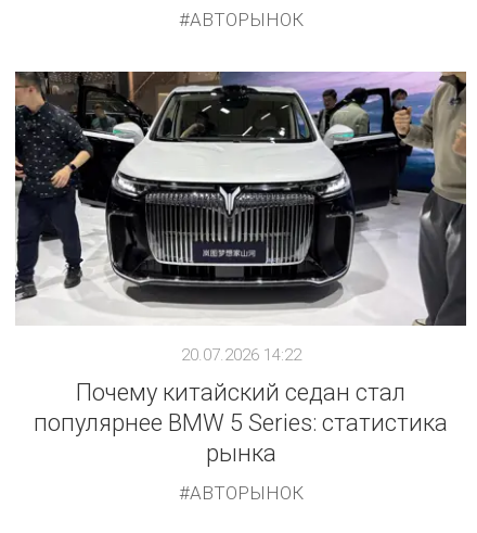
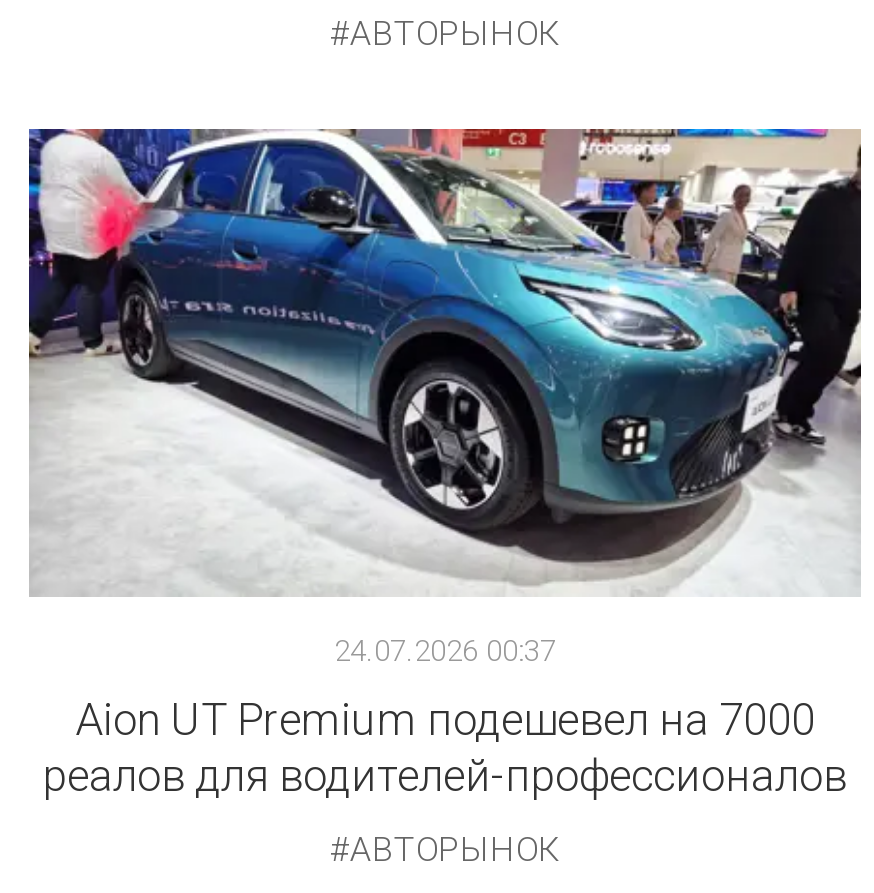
[14,71,467,365] [image] | 20.07.2026 14:22 -> [27,127,863,669] [image] | 24.07.2026 00:37
[34,379,448,467] Почему китайский седан стал | популярнее BMW 5 Series: статистика | рынка -> [43,695,847,801] Aion UT Premium подешевел на 7000 | реалов для водителей-профессионалов

